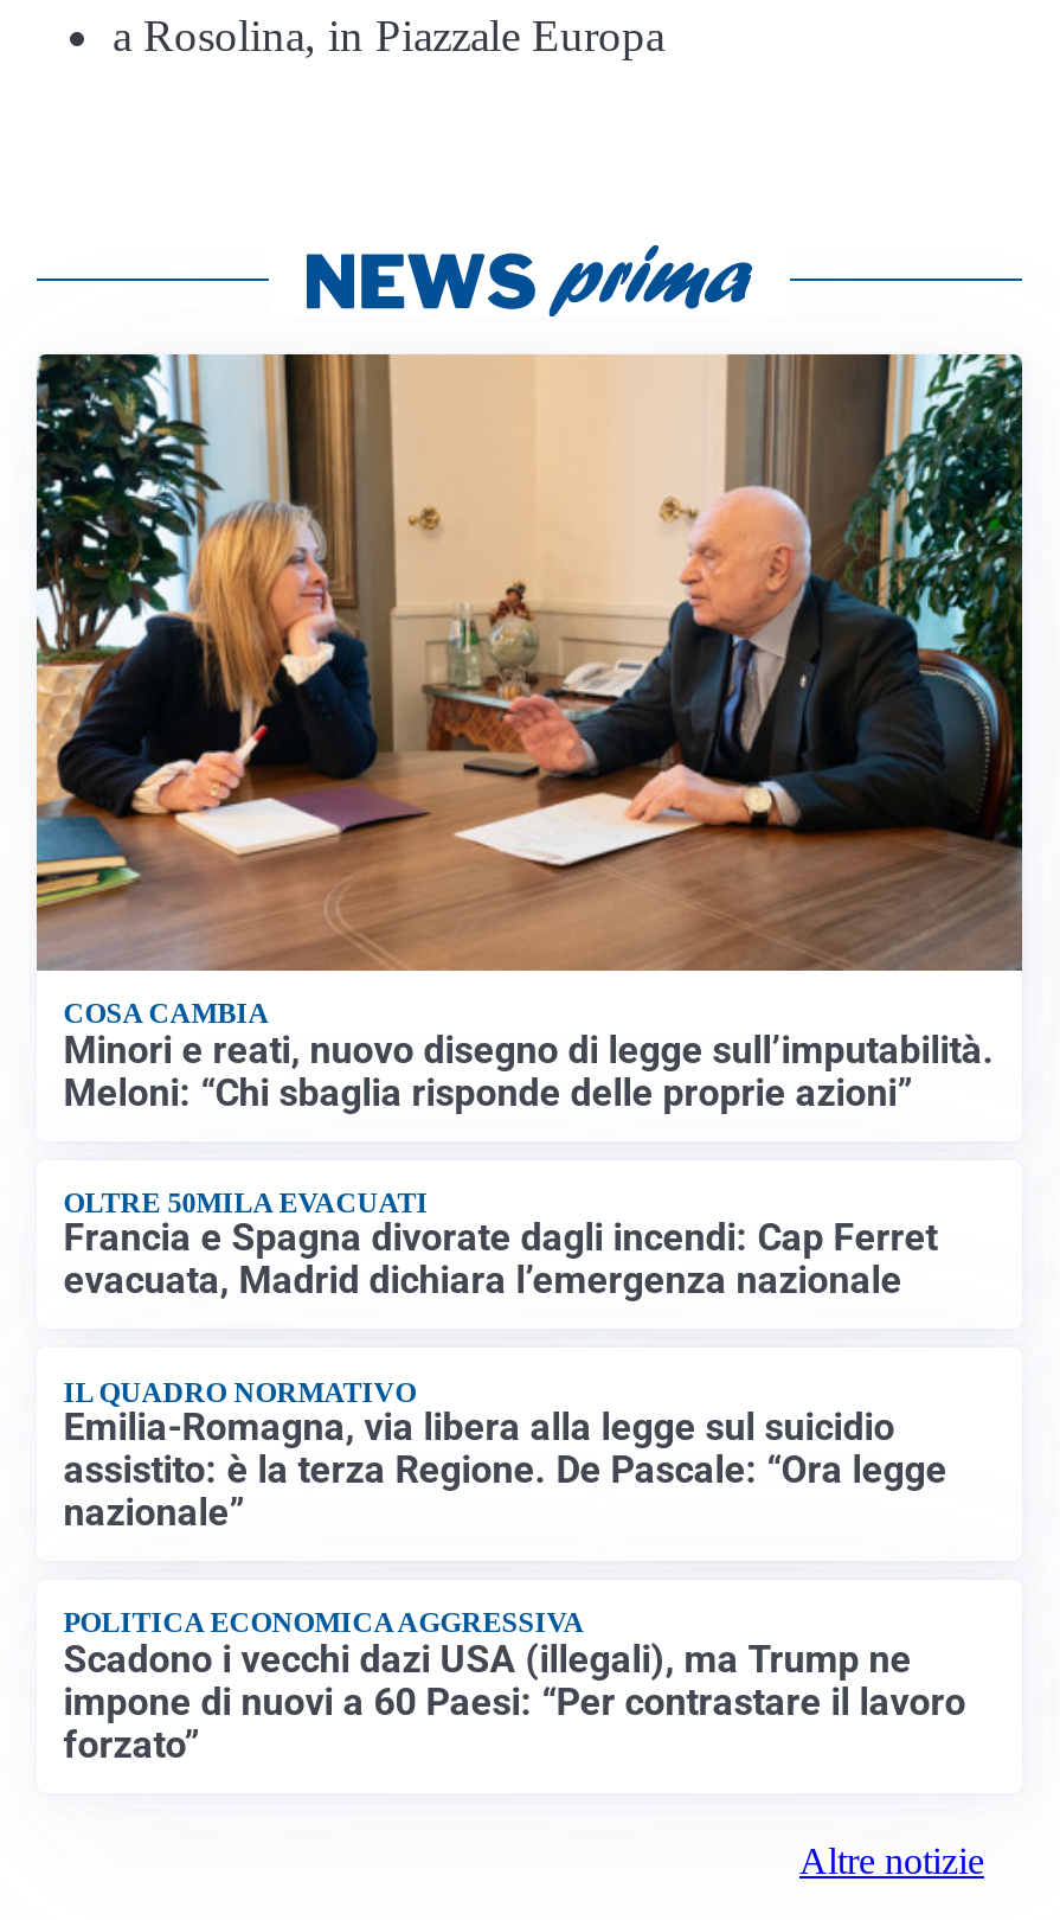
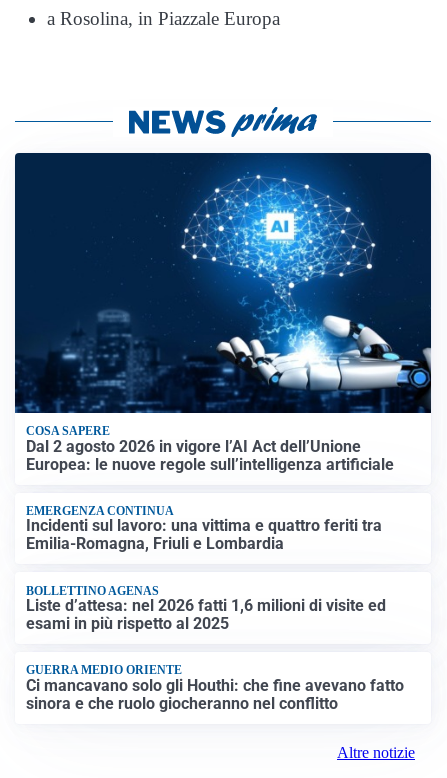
[34,352,1024,1114] [image] | COSA CAMBIA | Minori e reati, nuovo disegno di legge sull’imputabilità. | Meloni: “Chi sbaglia risponde delle proprie azioni” -> [14,152,432,473] [image] | COSA SAPERE | Dal 2 agosto 2026 in vigore l’AI Act dell’Unione | Europea: le nuove regole sull’intelligenza artificiale
[63,1186,937,1303] OLTRE 50MILA EVACUATI | Francia e Spagna divorate dagli incendi: Cap Ferret | evacuata, Madrid dichiara l’emergenza nazionale -> [26,504,382,553] EMERGENZA CONTINUA | Incidenti sul lavoro: una vittima e quattro feriti tra | Emilia-Romagna, Friuli e Lombardia
[63,1375,947,1535] IL QUADRO NORMATIVO | Emilia-Romagna, via libera alla legge sul suicidio | assistito: è la terza Regione. De Pascale: “Ora legge | nazionale” -> [26,584,386,633] BOLLETTINO AGENAS | Liste d’attesa: nel 2026 fatti 1,6 milioni di visite ed | esami in più rispetto al 2025
[63,1607,966,1767] POLITICA ECONOMICA AGGRESSIVA | Scadono i vecchi dazi USA (illegali), ma Trump ne | impone di nuovi a 60 Paesi: “Per contrastare il lavoro | forzato” -> [26,663,404,713] GUERRA MEDIO ORIENTE | Ci mancavano solo gli Houthi: che fine avevano fatto | sinora e che ruolo giocheranno nel conflitto

